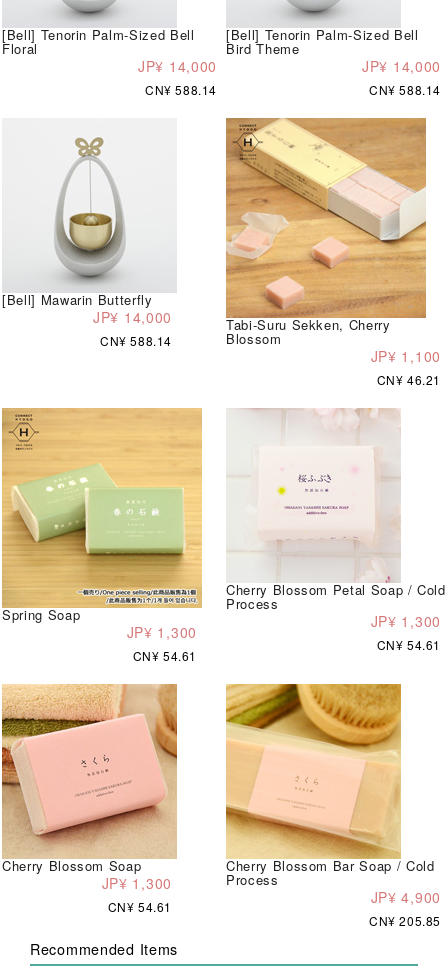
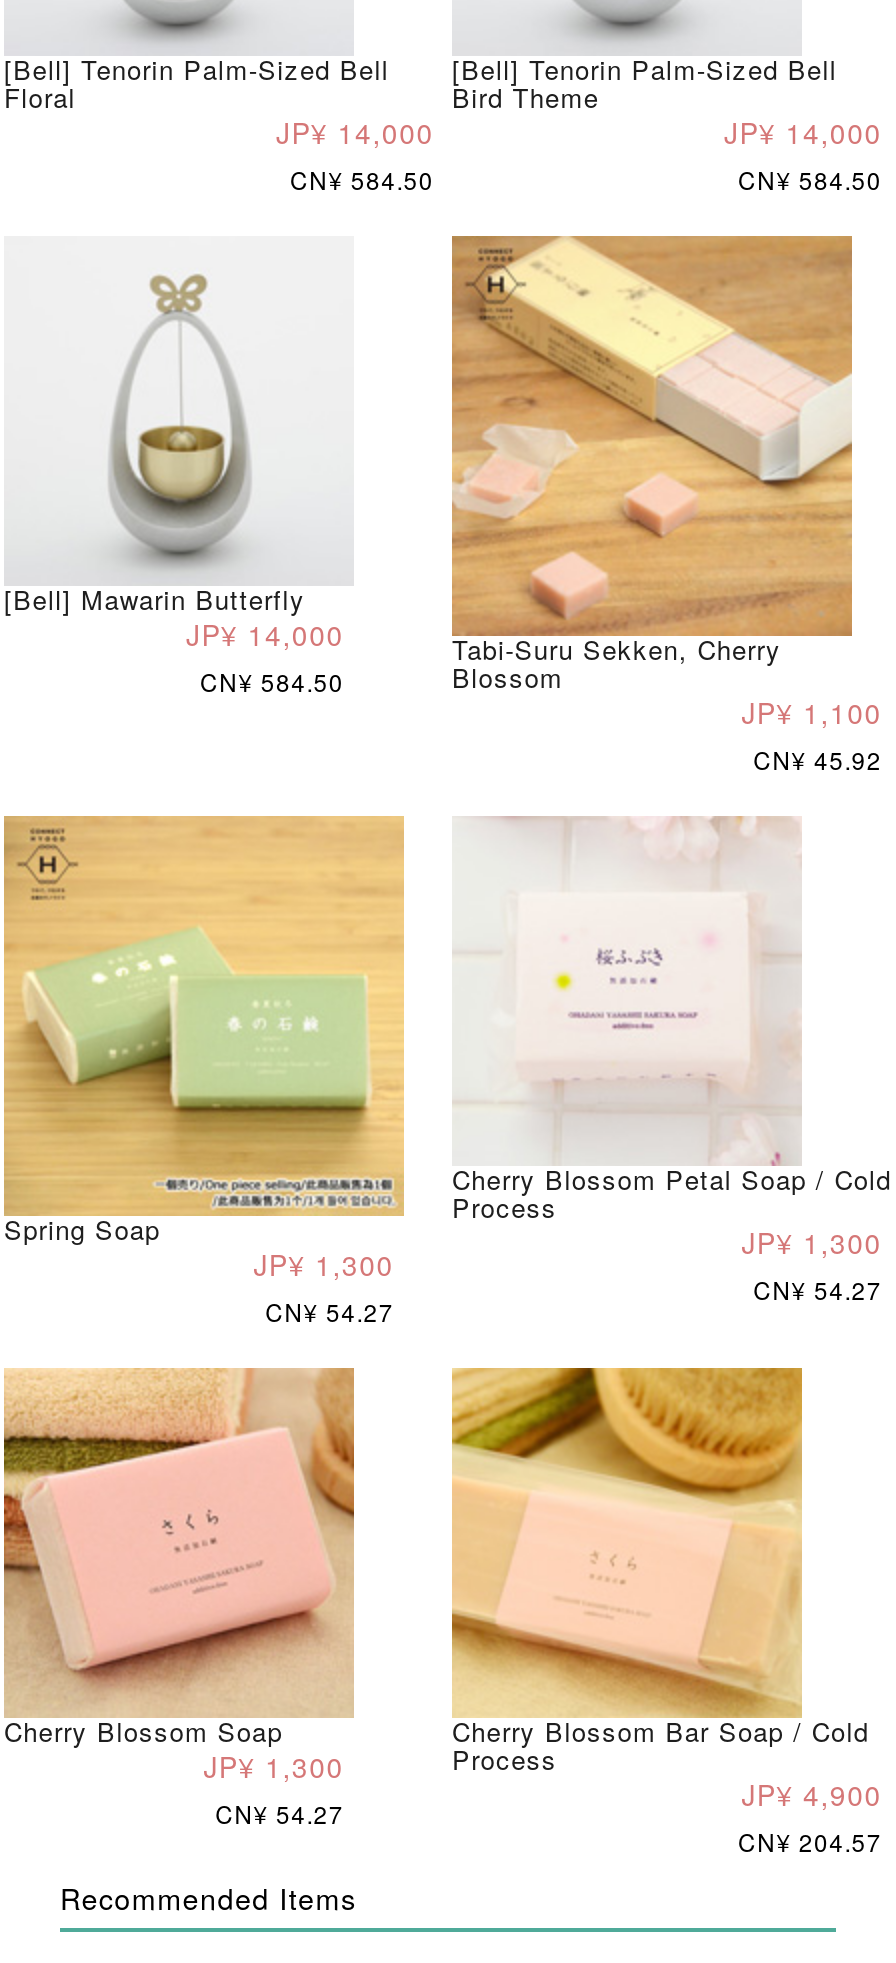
[145,81,217,98] CN¥ 588.14 -> [290,161,434,195] CN¥ 584.50
[369,81,441,98] CN¥ 588.14 -> [738,161,882,195] CN¥ 584.50
[100,332,172,349] CN¥ 588.14 -> [200,663,344,697] CN¥ 584.50
[377,371,441,388] CN¥ 46.21 -> [753,741,882,775] CN¥ 45.92
[377,636,441,653] CN¥ 54.61 -> [753,1271,882,1305] CN¥ 54.27
[133,647,197,664] CN¥ 54.61 -> [265,1293,394,1327] CN¥ 54.27
[108,898,172,915] CN¥ 54.61 -> [215,1795,344,1829] CN¥ 54.27
[369,912,441,929] CN¥ 205.85 -> [738,1823,882,1857] CN¥ 204.57

